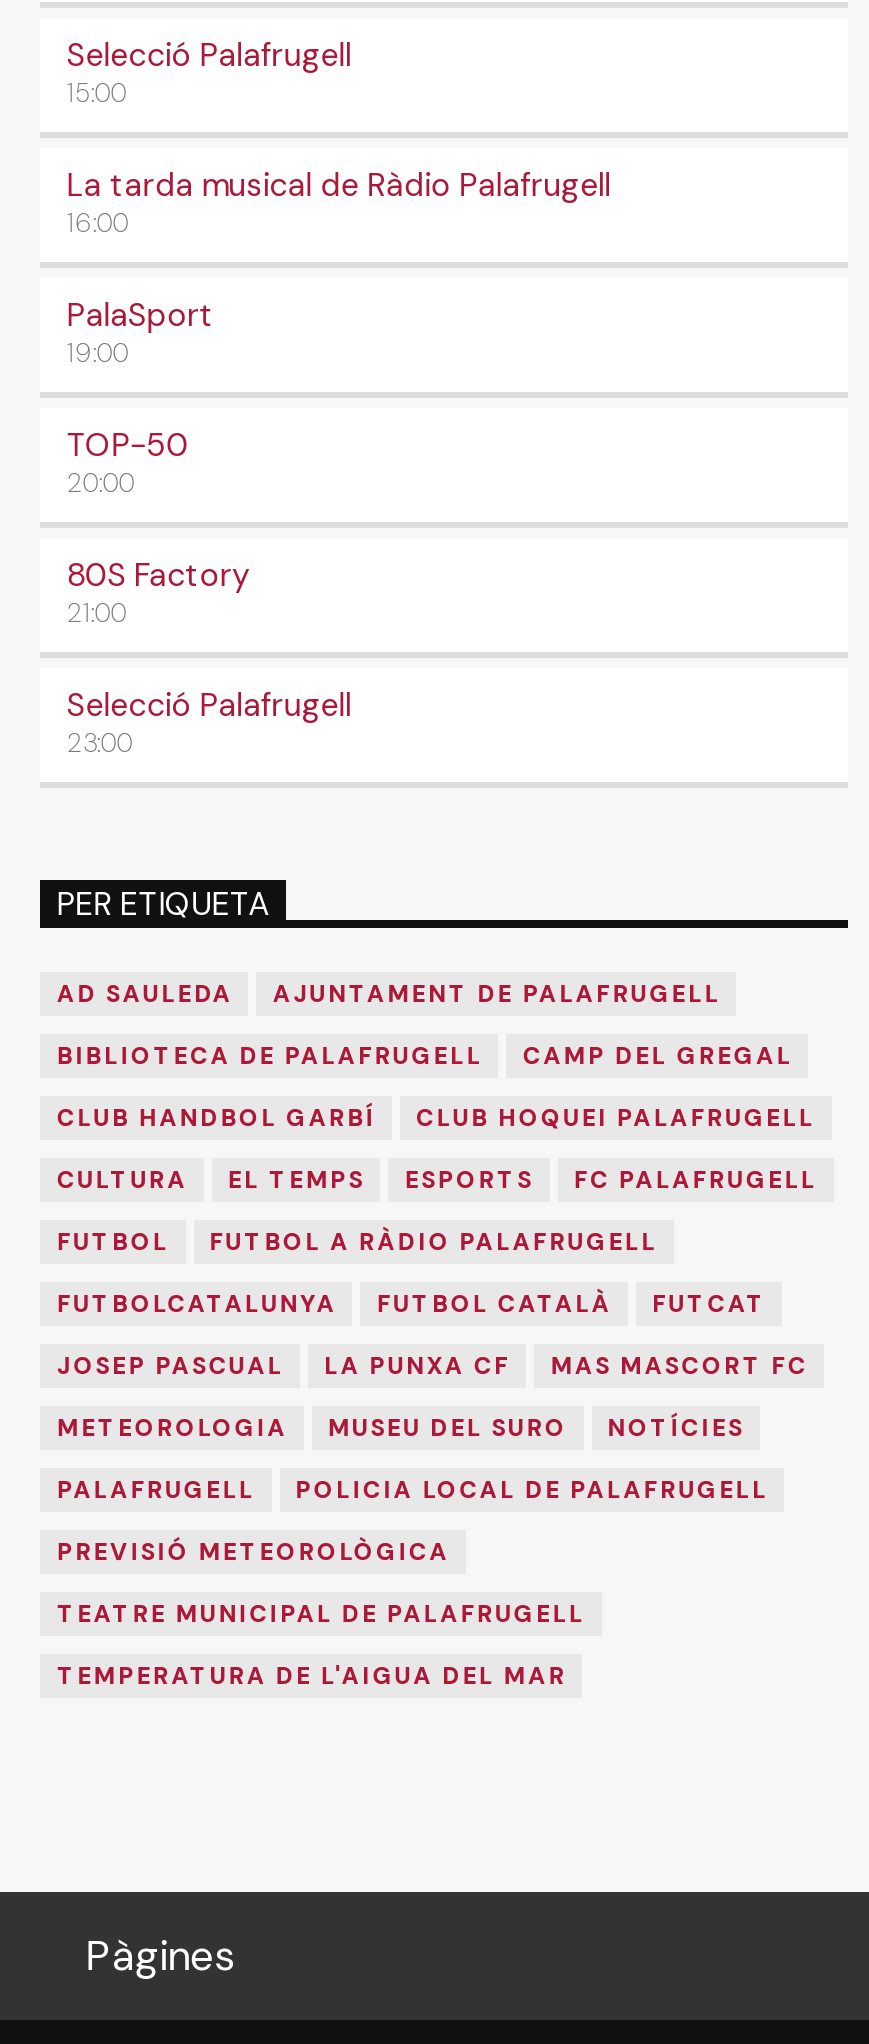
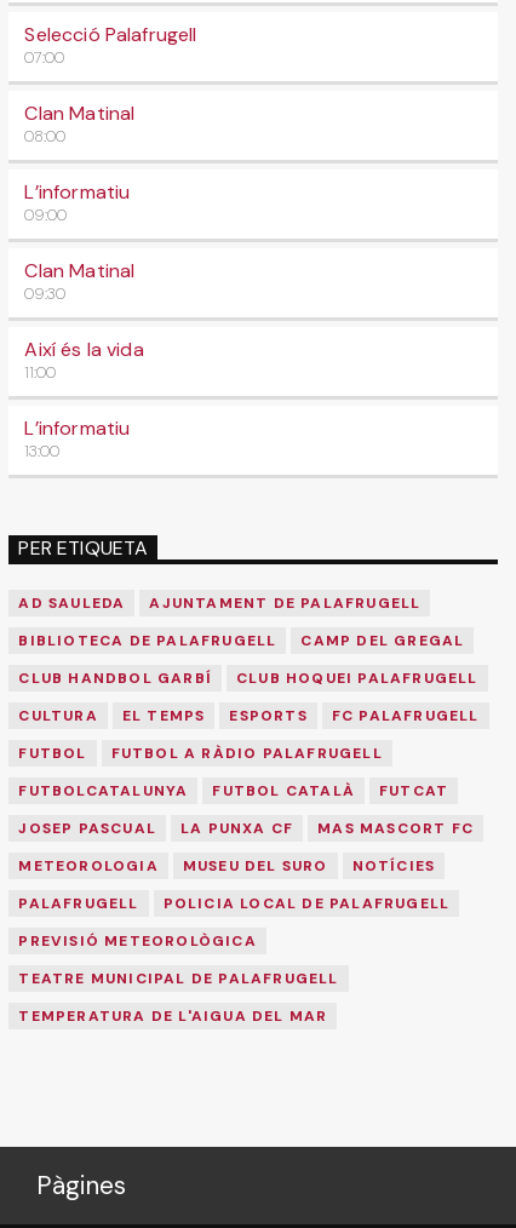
[67,77,127,111] 15:00 -> [25,48,65,68] 07:00
[67,165,611,241] La tarda musical de Ràdio Palafrugell | 16:00 -> [25,101,135,147] Clan Matinal | 08:00
[67,295,214,371] PalaSport | 19:00 -> [25,180,130,226] L’informatiu | 09:00
[67,425,189,501] TOP-50 | 20:00 -> [25,258,135,304] Clan Matinal | 09:30
[67,555,250,631] 80S Factory | 21:00 -> [25,337,144,383] Així és la vida | 11:00
[67,685,351,761] Selecció Palafrugell | 23:00 -> [25,416,130,462] L’informatiu | 13:00

